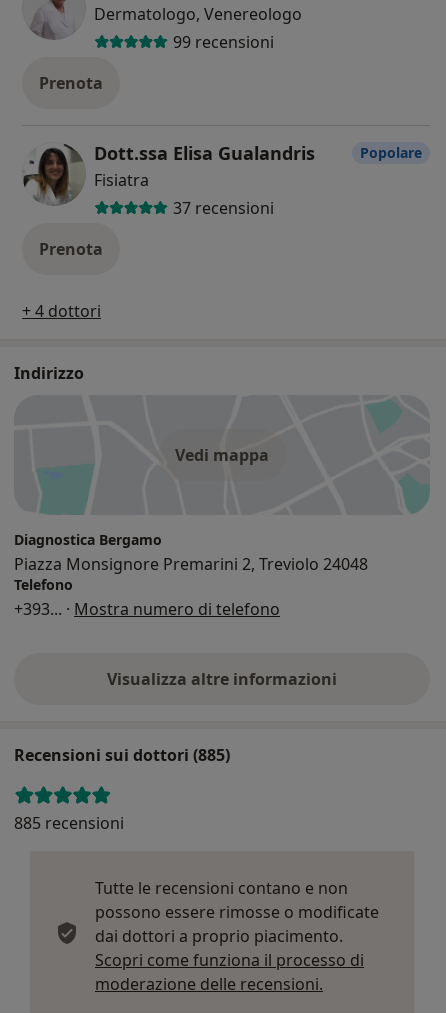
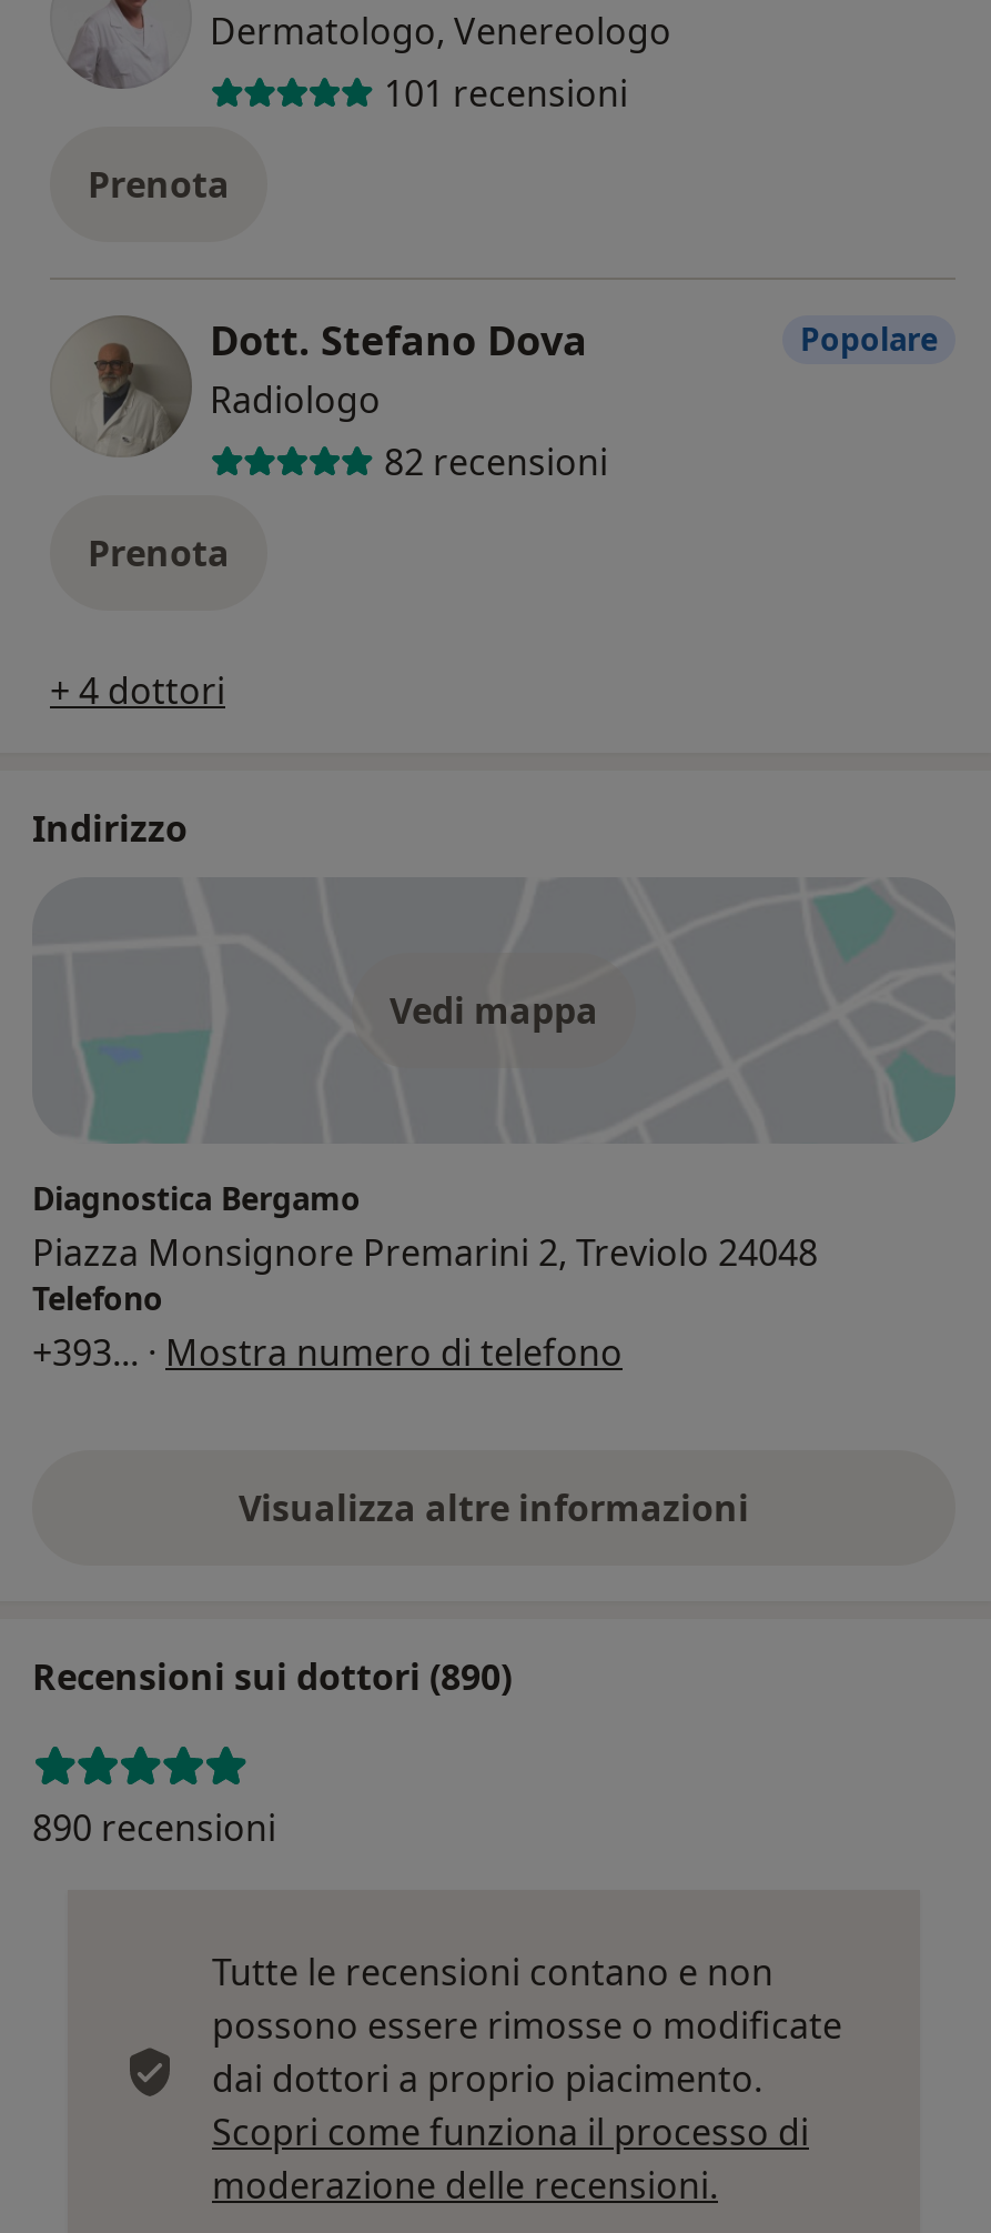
[172,31,273,53] 99 recensioni -> [384,70,628,119] 101 recensioni
[22,141,315,219] [image] | Dott.ssa Elisa Gualandris | Fisiatra | 37 recensioni -> [52,313,608,487] [image] | Dott. Stefano Dova | Radiologo | 82 recensioni
[14,744,230,766] Recensioni sui dottori (885) -> [32,1652,512,1701] Recensioni sui dottori (890)
[14,812,124,834] 885 recensioni -> [32,1803,276,1852] 890 recensioni

